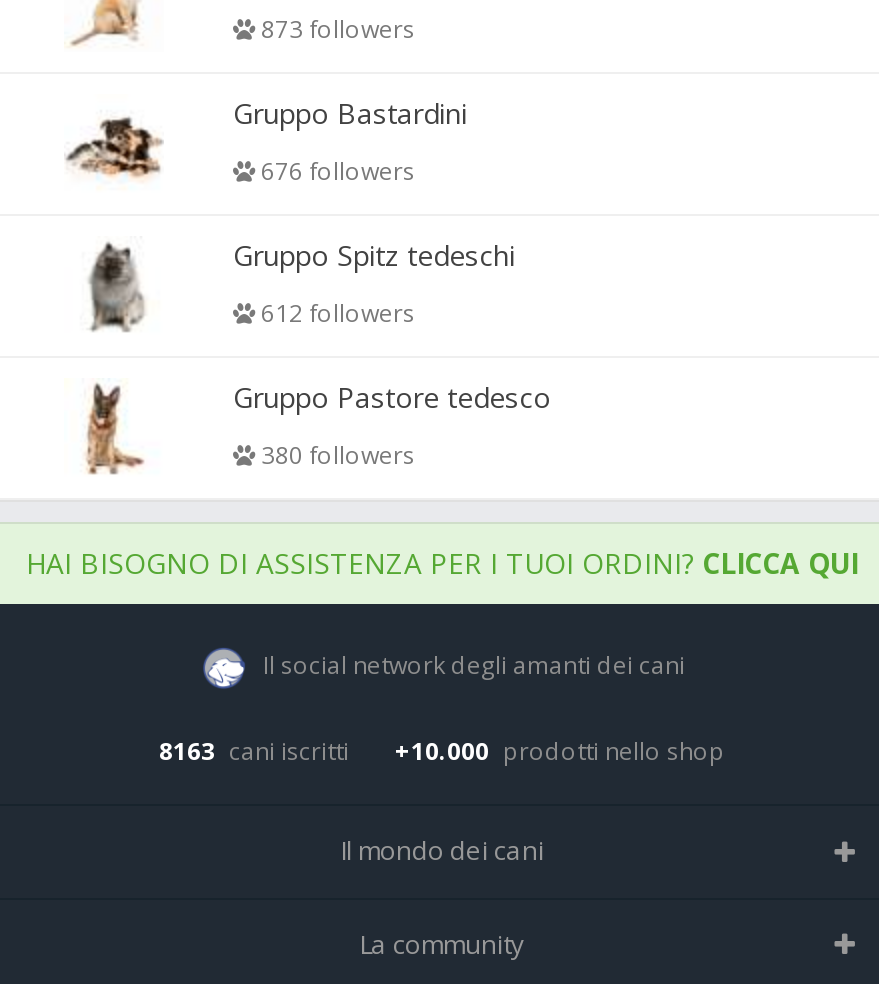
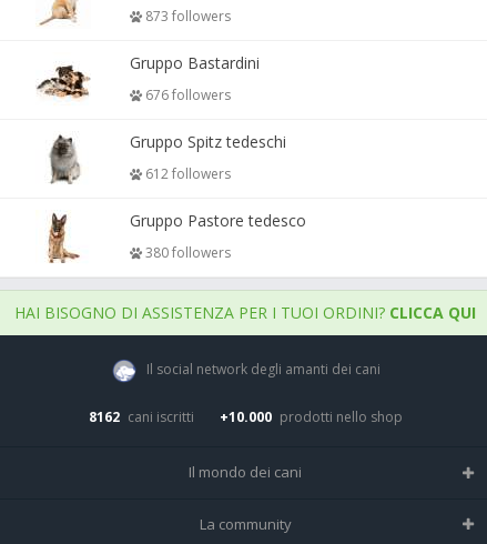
[159,734,349,768] 8163 cani iscritti -> [88,407,194,426] 8162 cani iscritti

